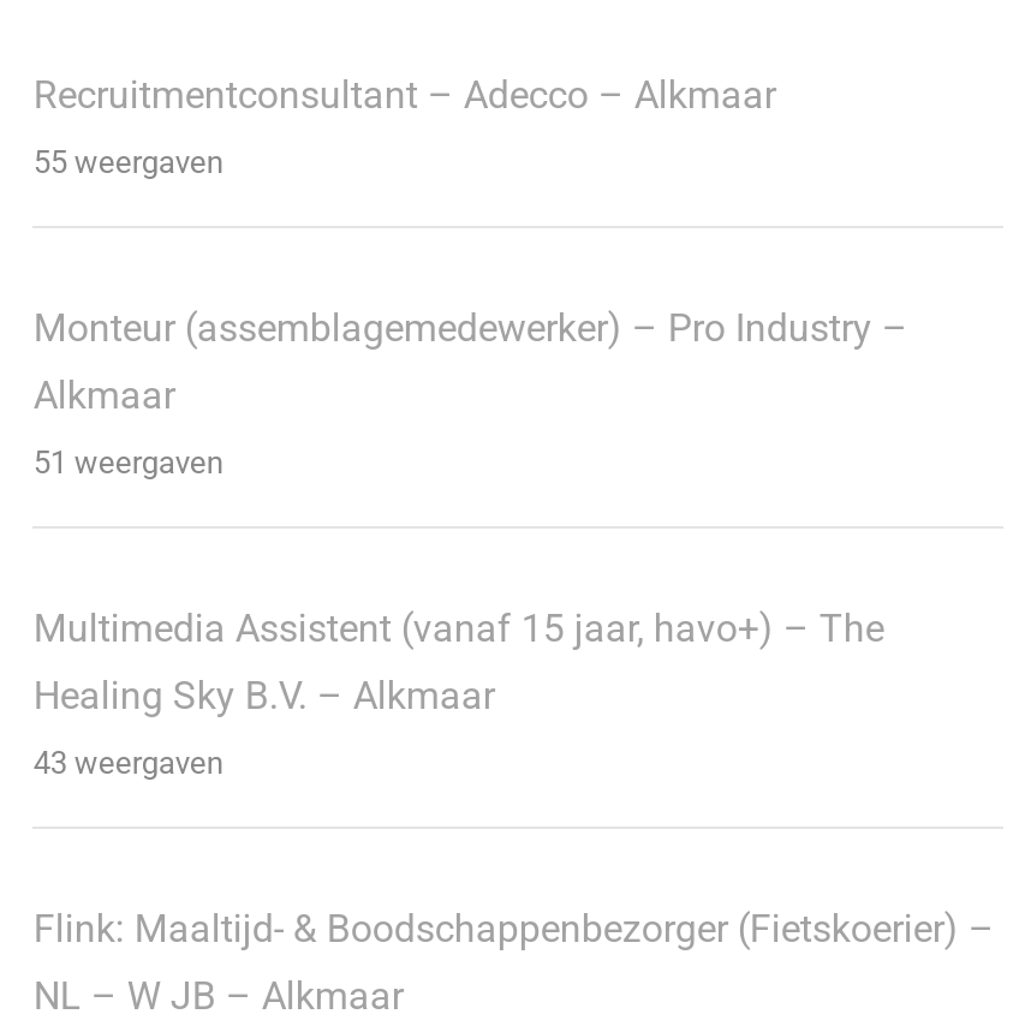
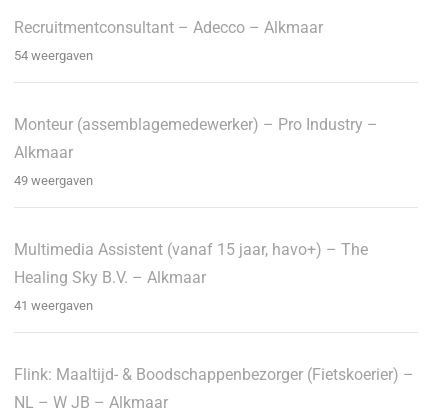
[33,143,223,179] 55 weergaven -> [14,48,93,63] 54 weergaven
[33,443,223,479] 51 weergaven -> [14,173,93,188] 49 weergaven
[33,743,223,779] 43 weergaven -> [14,298,93,313] 41 weergaven

